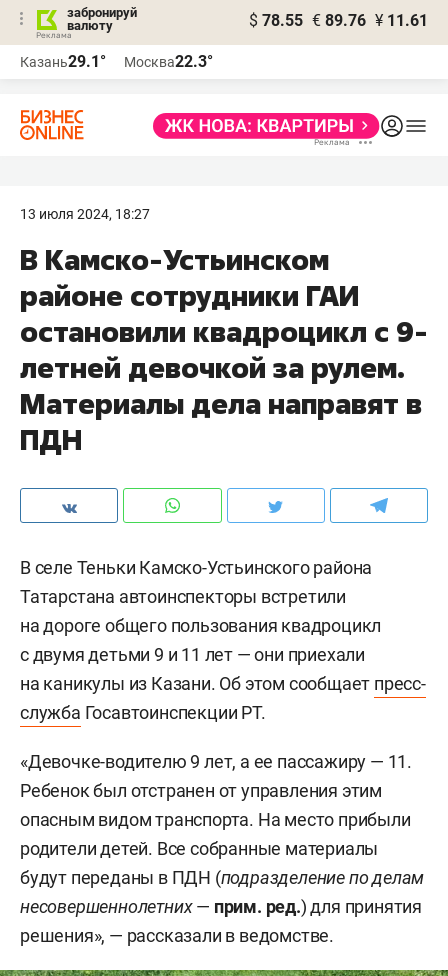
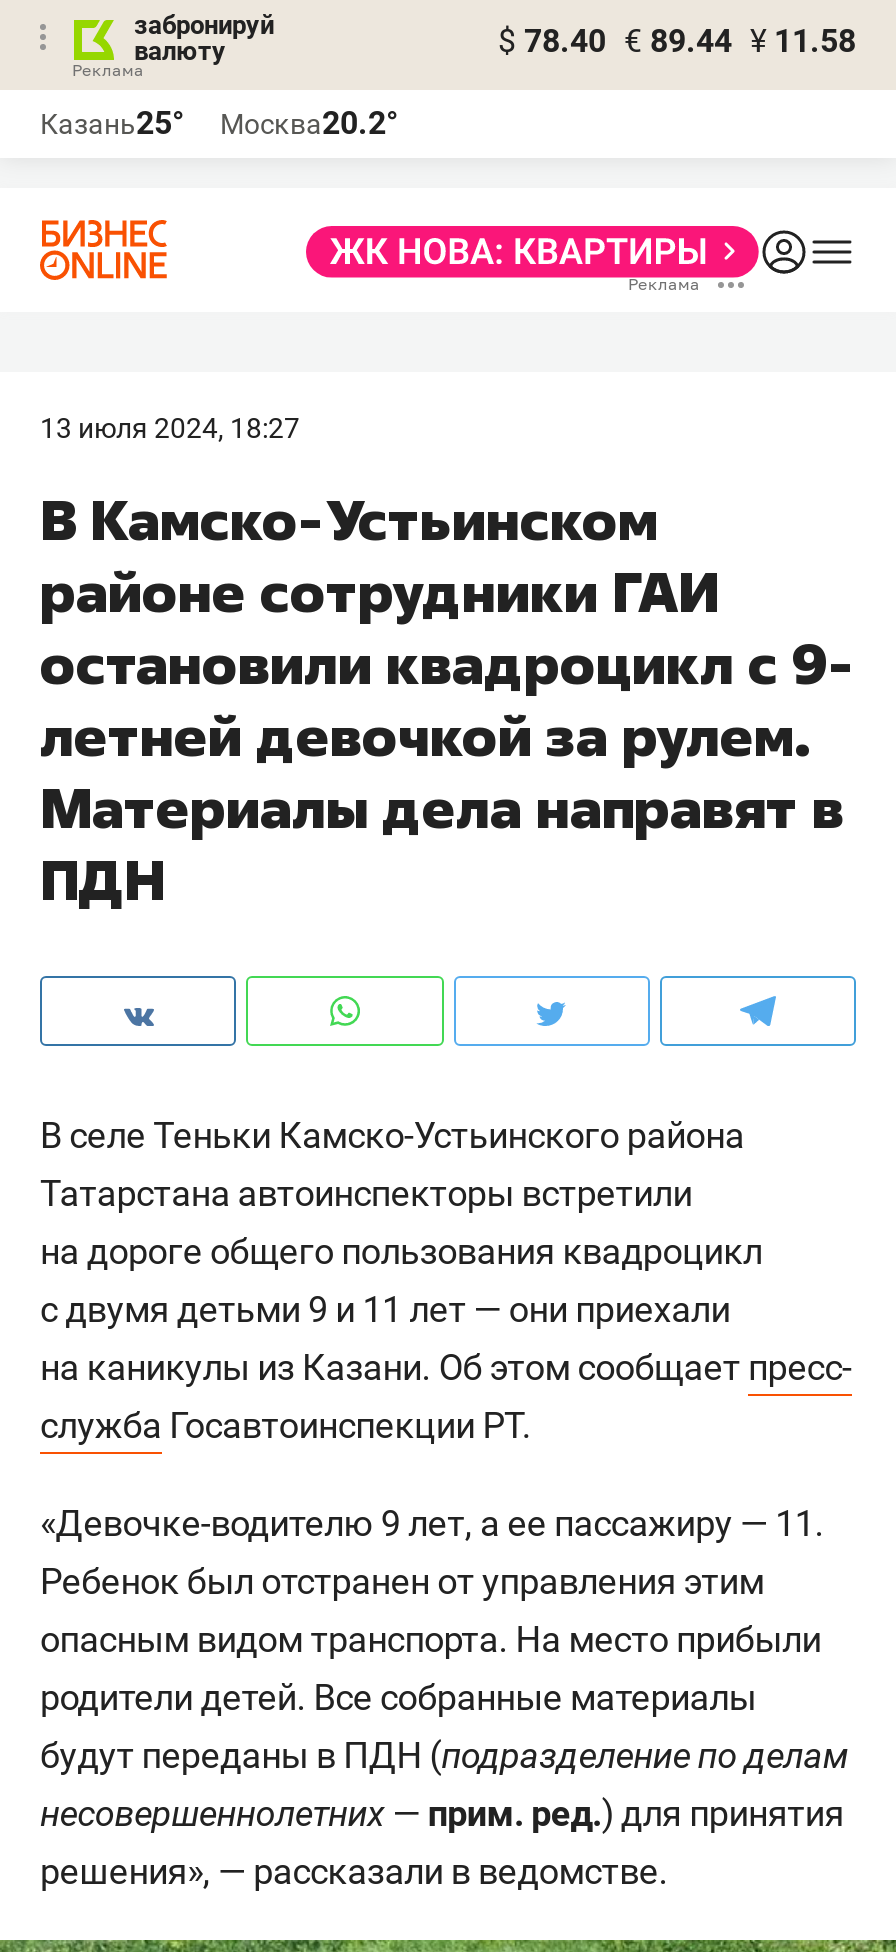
[249,11,428,30] $ 78.55 € 89.76 ¥ 11.61 -> [498,22,856,60] $ 78.40 € 89.44 ¥ 11.58
[20,52,106,71] Казань29.1° -> [40,104,184,142] Казань25°
[124,52,213,71] Москва22.3° -> [220,104,398,142] Москва20.2°

